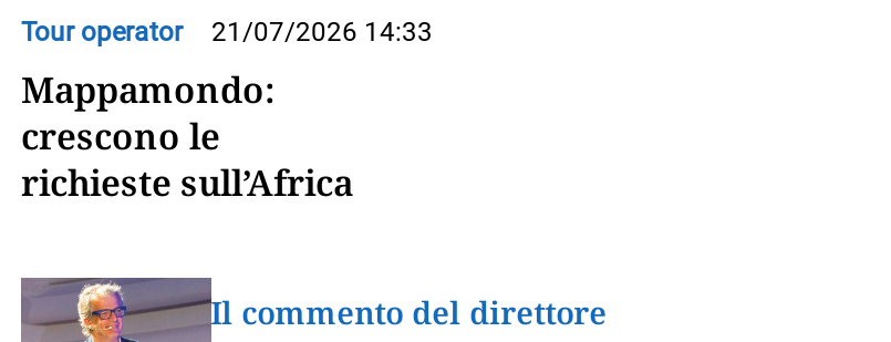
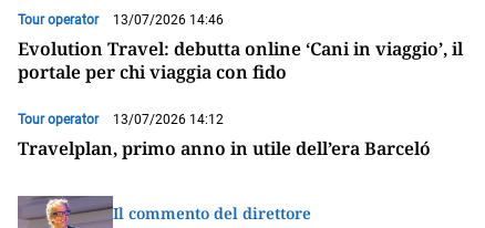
[21,17,433,207] 21/07/2026 14:33 | Mappamondo: | crescono le | richieste sull’Africa -> [18,12,463,161] 13/07/2026 14:46 | Evolution Travel: debutta online ‘Cani in viaggio’, il | portale per chi viaggia con fido | Tour operator | 13/07/2026 14:12 | Travelplan, primo anno in utile dell’era Barceló

